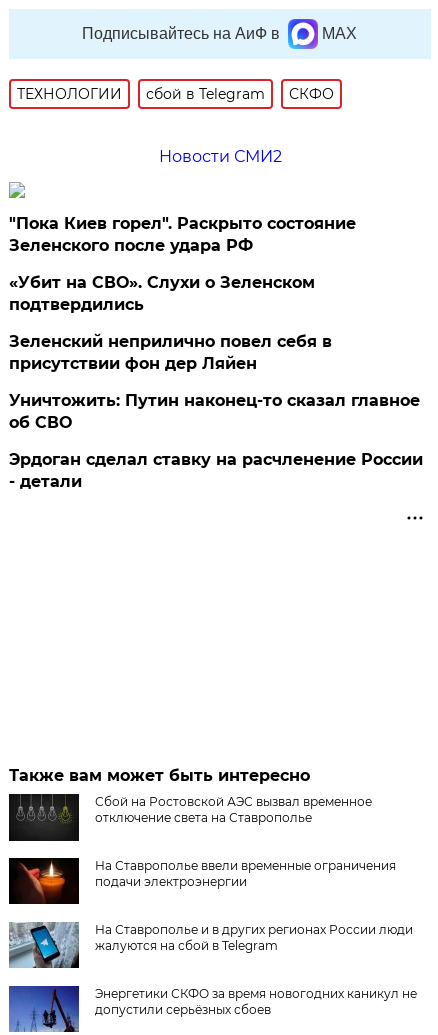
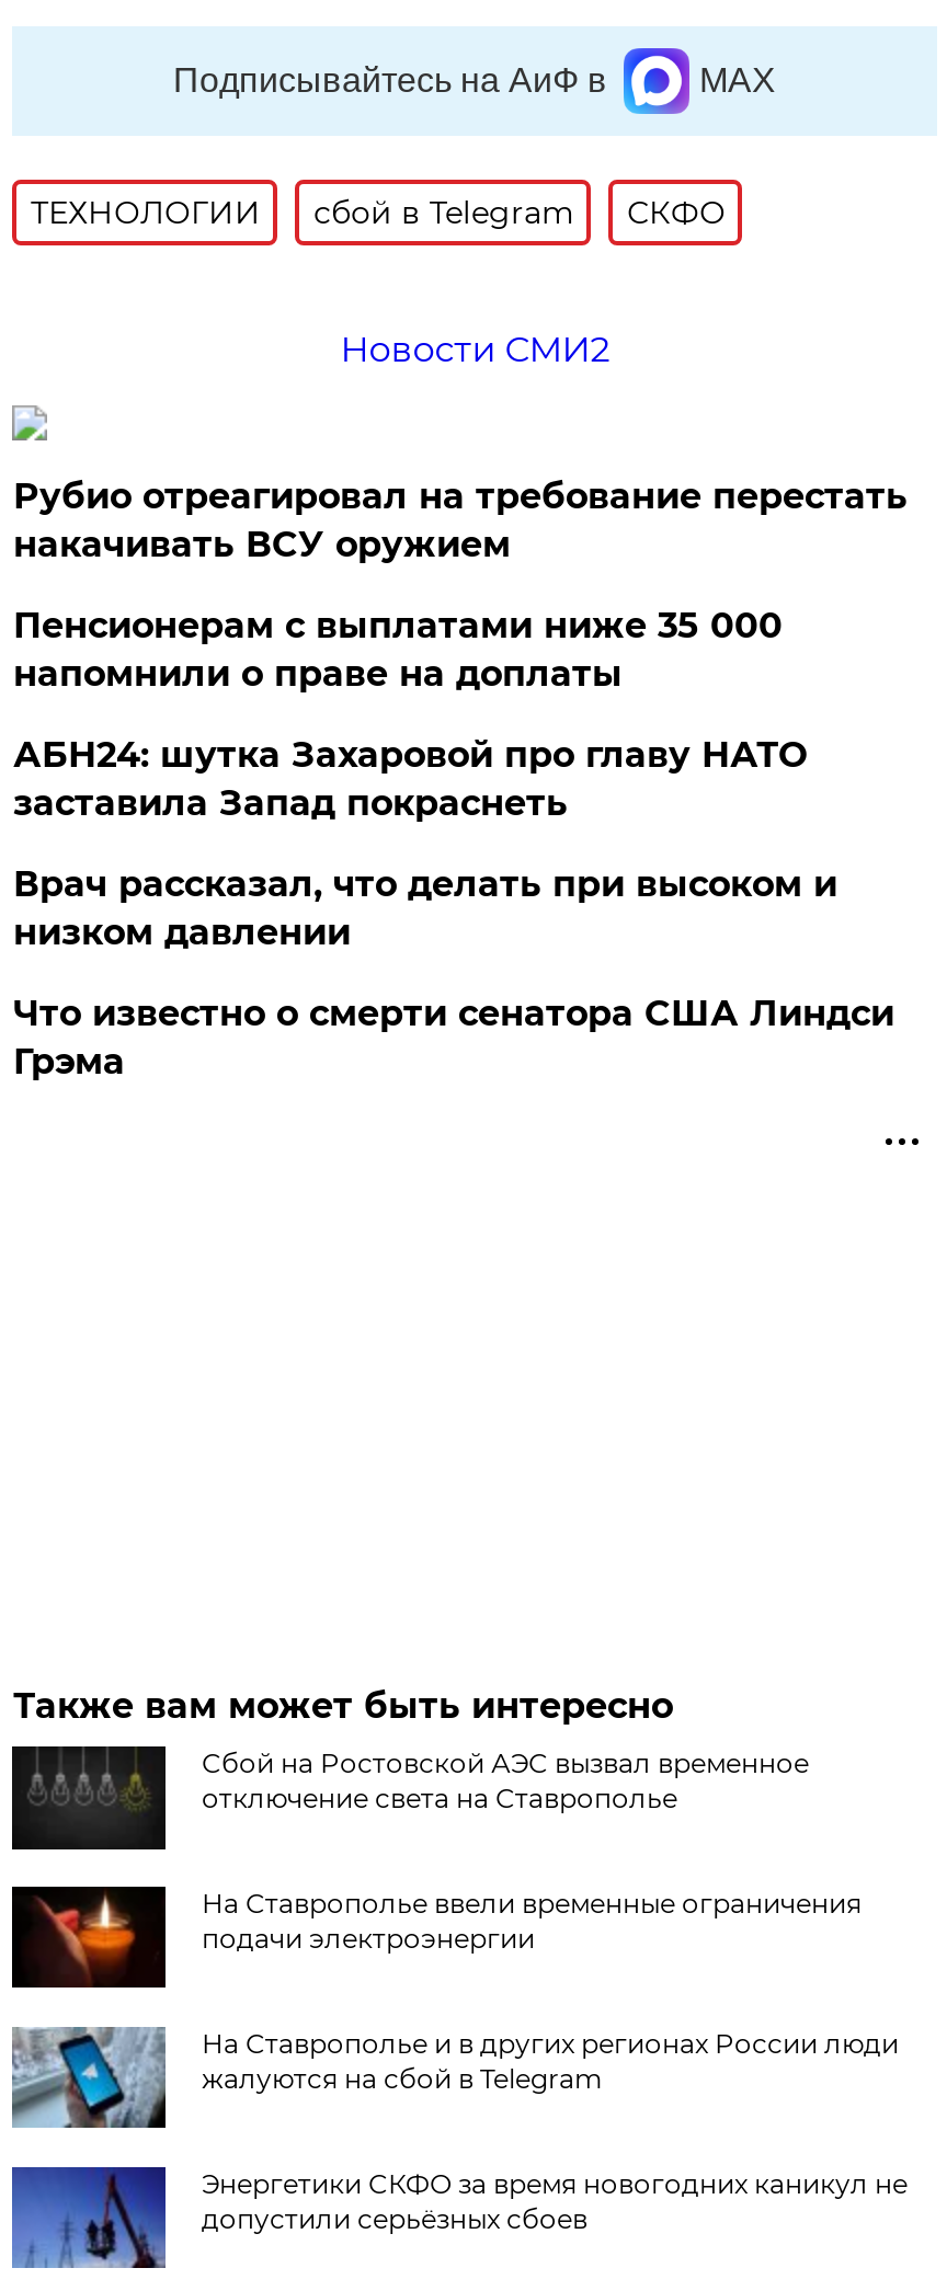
[9,214,356,255] "Пока Киев горел". Раскрыто состояние | Зеленского после удара РФ -> [13,476,907,565] Рубио отреагировал на требование перестать | накачивать ВСУ оружием
[9,273,315,314] «Убит на СВО». Слухи о Зеленском | подтвердились -> [13,605,782,695] Пенсионерам с выплатами ниже 35 000 | напомнили о праве на доплаты
[9,332,332,373] Зеленский неприлично повел cебя в | присутствии фон дер Ляйен -> [13,734,806,824] АБН24: шутка Захаровой про главу НАТО | заставила Запад покраснеть
[9,391,420,432] Уничтожить: Путин наконец-то сказал главное | об СВО -> [13,863,837,953] Врач рассказал, что делать при высоком и | низком давлении
[9,450,423,491] Эрдоган сделал ставку на расчленение России | - детали -> [13,993,894,1083] Что известно о смерти сенатора США Линдси | Грэма

